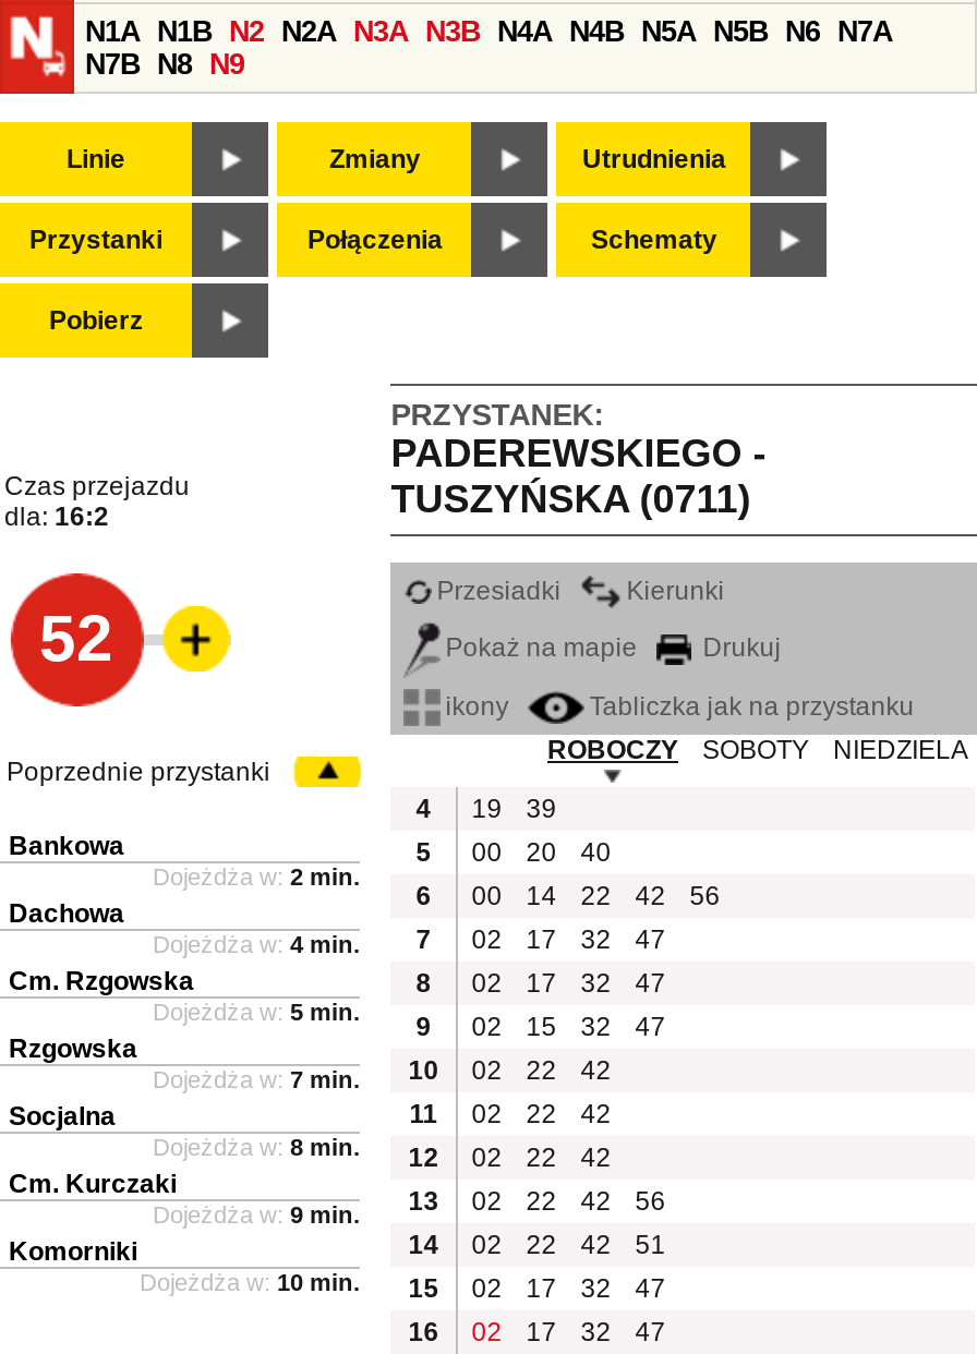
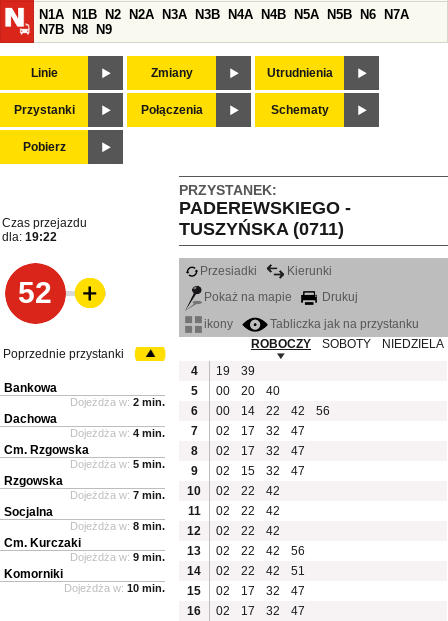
[4,502,109,532] dla: 16:2 -> [2,230,57,244] dla: 19:22

